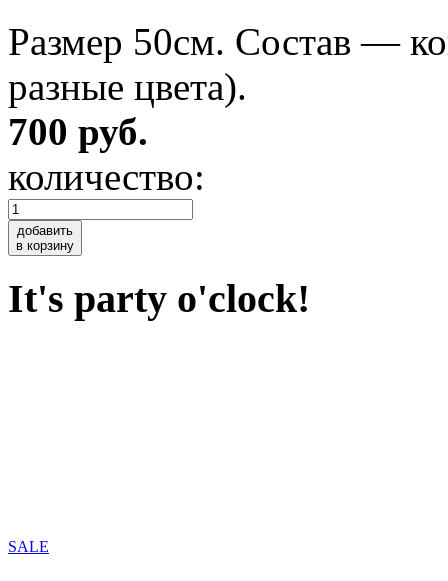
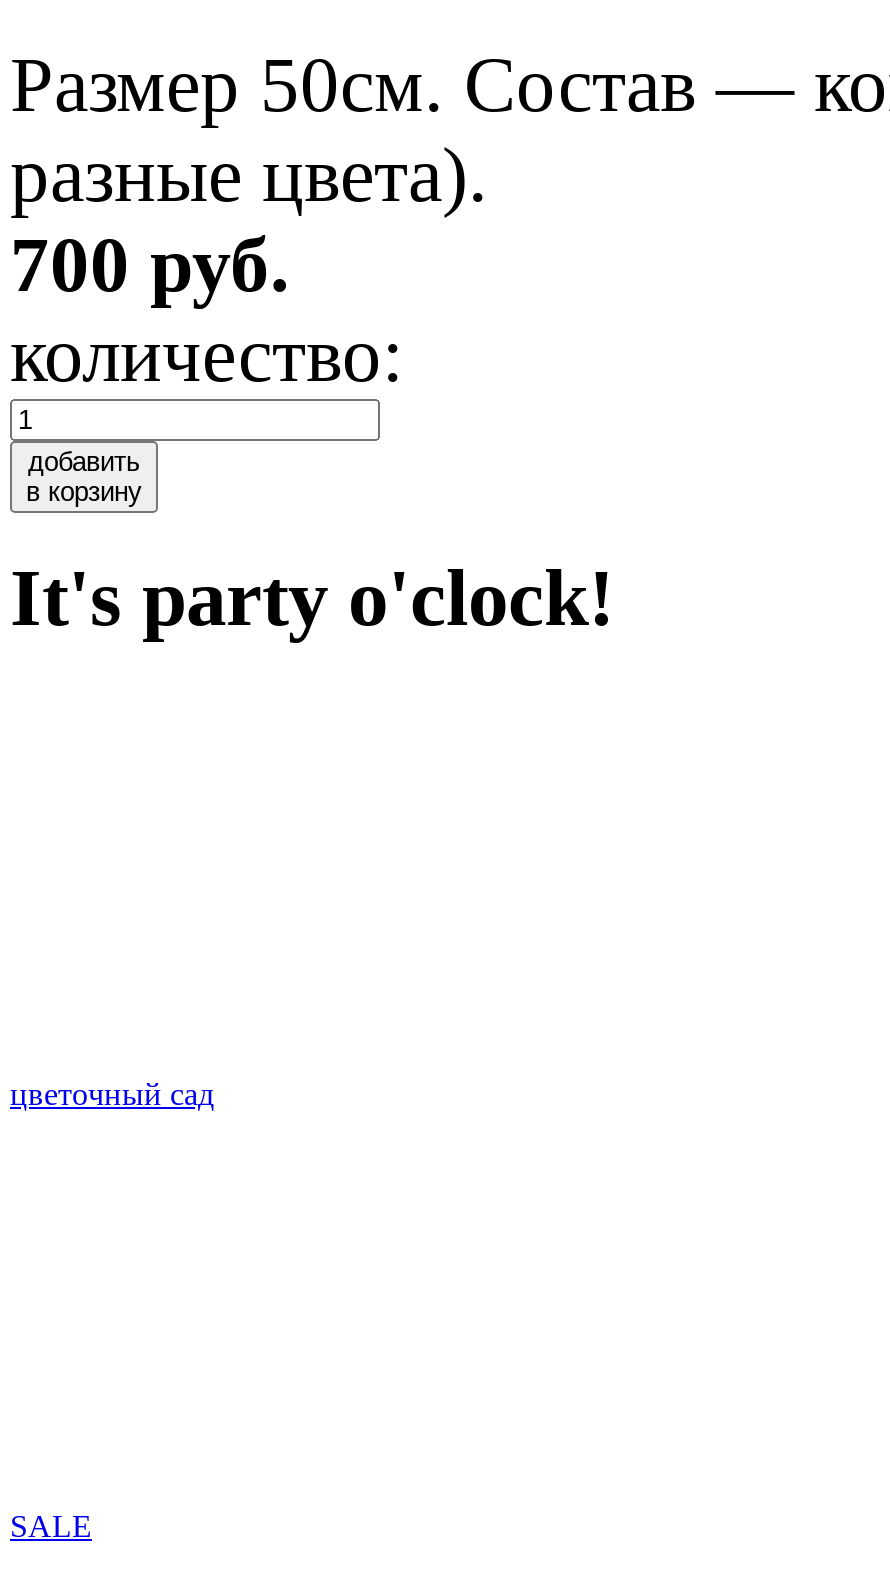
none -> [10,1078,214,1112] цветочный сад

